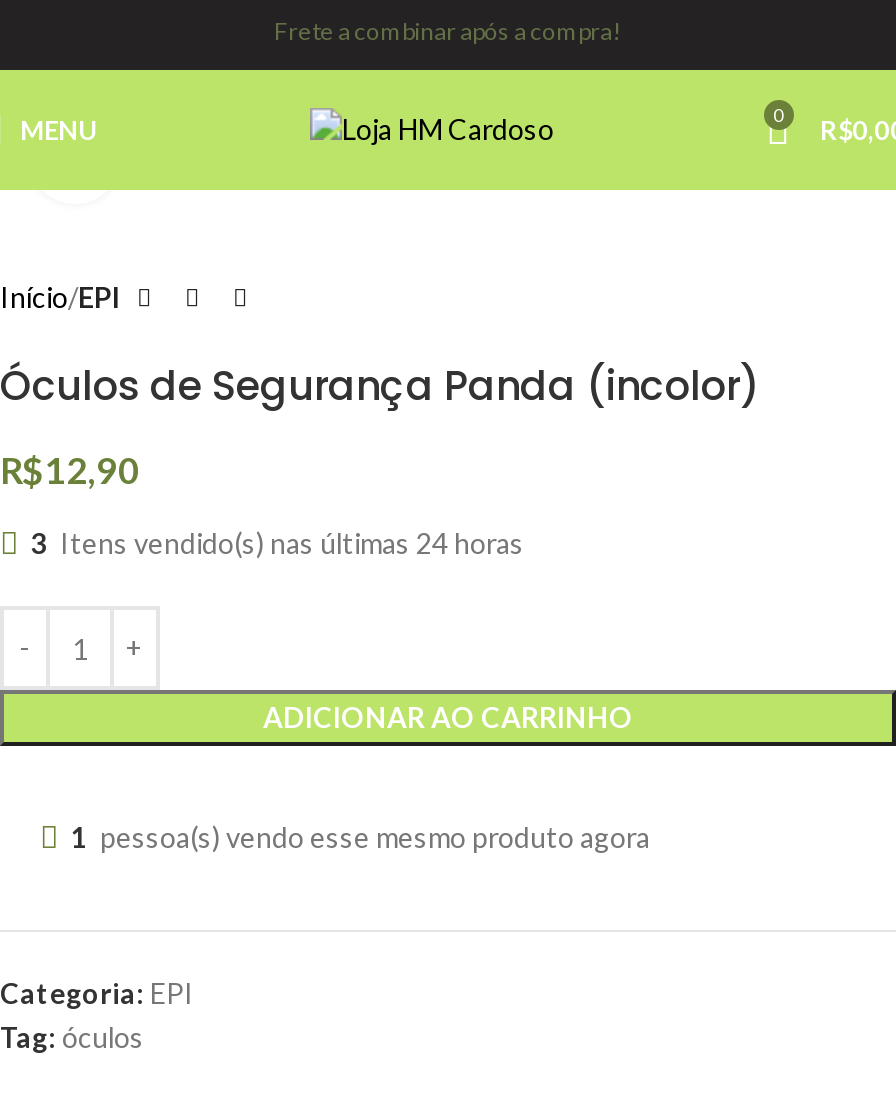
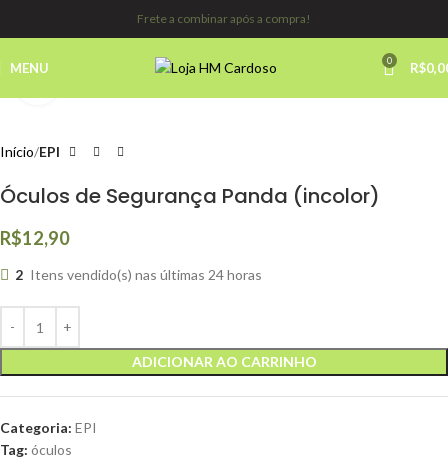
[30,526,524,560] 3 Itens vendido(s) nas últimas 24 horas -> [15,266,262,283] 2 Itens vendido(s) nas últimas 24 horas
[70,820,650,854] 1 pessoa(s) vendo esse mesmo produto agora -> none

